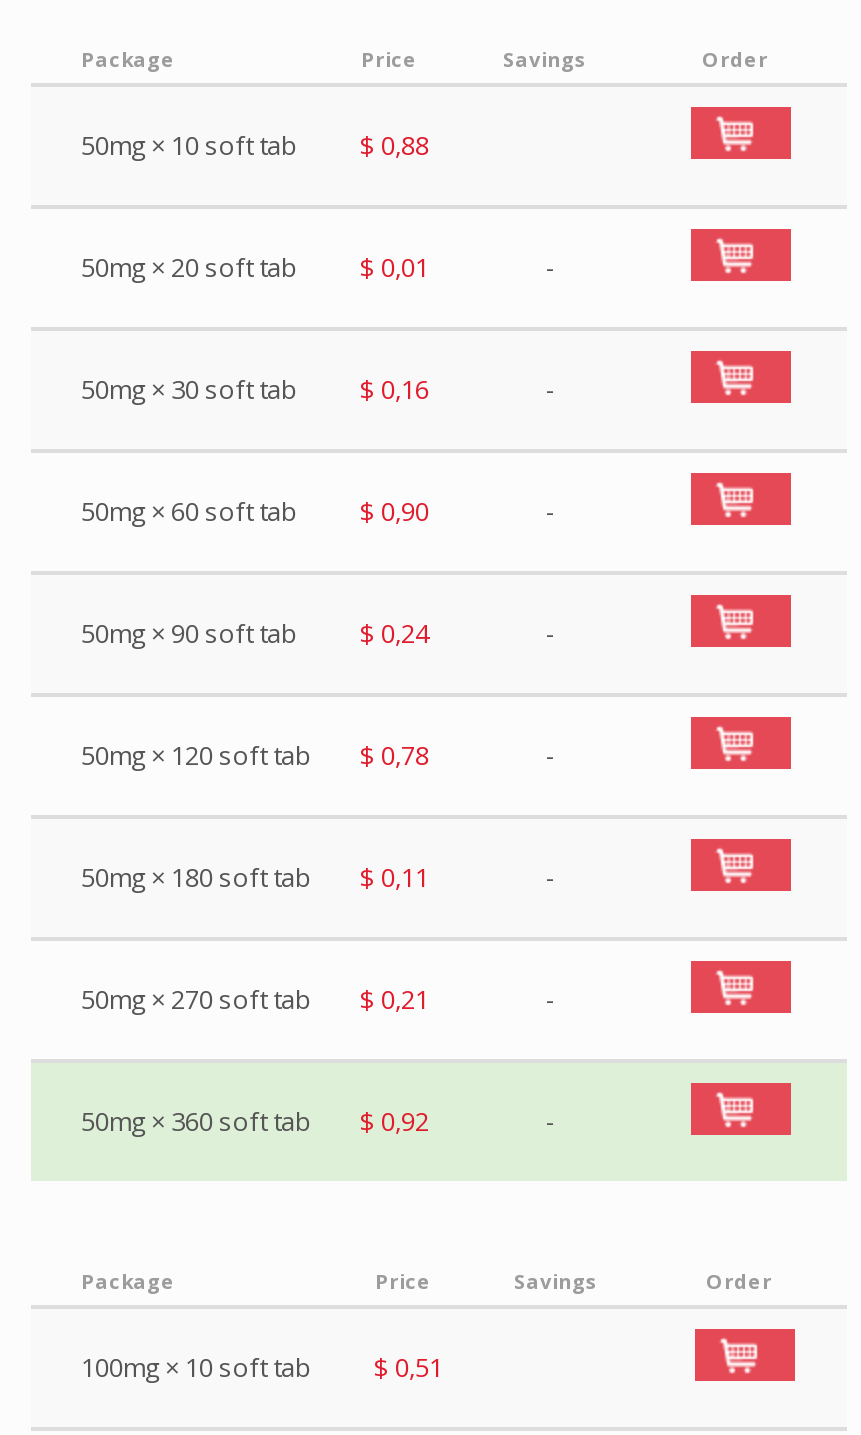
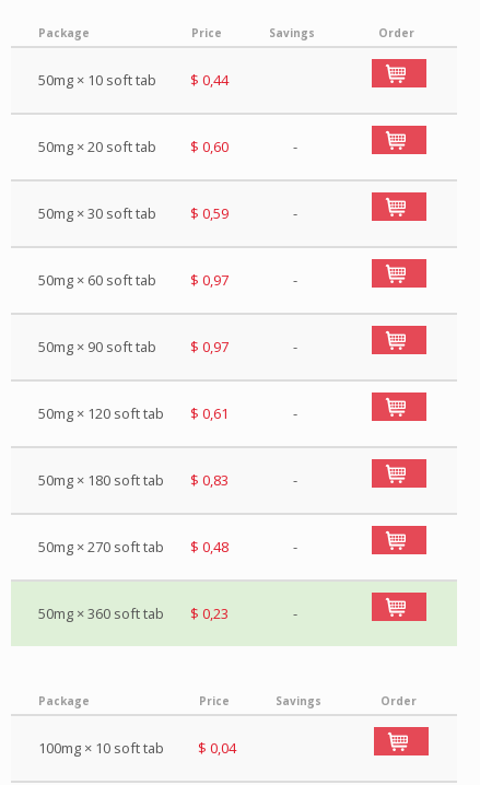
[81,127,429,163] 50mg × 10 soft tab $ 0,88 -> [38,70,229,90] 50mg × 10 soft tab $ 0,44
[81,249,429,285] 50mg × 20 soft tab $ 0,01 -> [38,137,229,156] 50mg × 20 soft tab $ 0,60
[81,371,429,407] 50mg × 30 soft tab $ 0,16 -> [38,203,229,223] 50mg × 30 soft tab $ 0,59
[81,493,429,529] 50mg × 60 soft tab $ 0,90 -> [38,270,229,290] 50mg × 60 soft tab $ 0,97
[81,615,429,651] 50mg × 90 soft tab $ 0,24 -> [38,337,229,356] 50mg × 90 soft tab $ 0,97
[81,737,429,773] 50mg × 120 soft tab $ 0,78 -> [38,403,229,423] 50mg × 120 soft tab $ 0,61
[81,859,429,895] 50mg × 180 soft tab $ 0,11 -> [38,470,229,490] 50mg × 180 soft tab $ 0,83
[81,981,429,1017] 50mg × 270 soft tab $ 0,21 -> [38,537,229,556] 50mg × 270 soft tab $ 0,48
[81,1103,429,1139] 50mg × 360 soft tab $ 0,92 -> [38,604,229,623] 50mg × 360 soft tab $ 0,23
[81,1349,443,1385] 100mg × 10 soft tab $ 0,51 -> [38,738,236,758] 100mg × 10 soft tab $ 0,04

